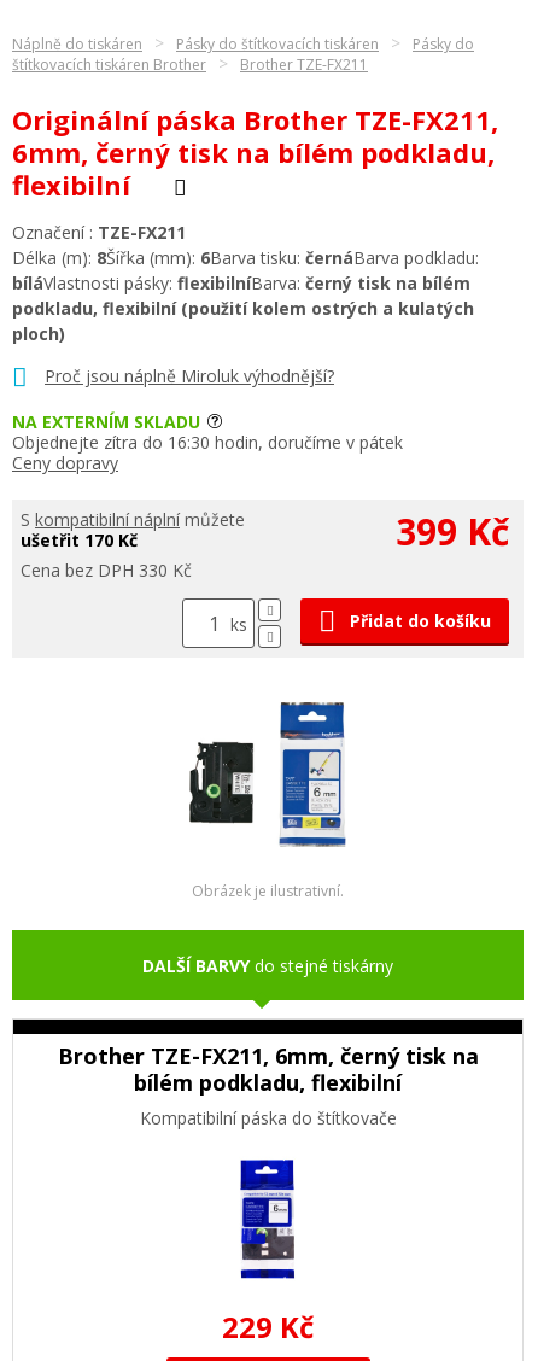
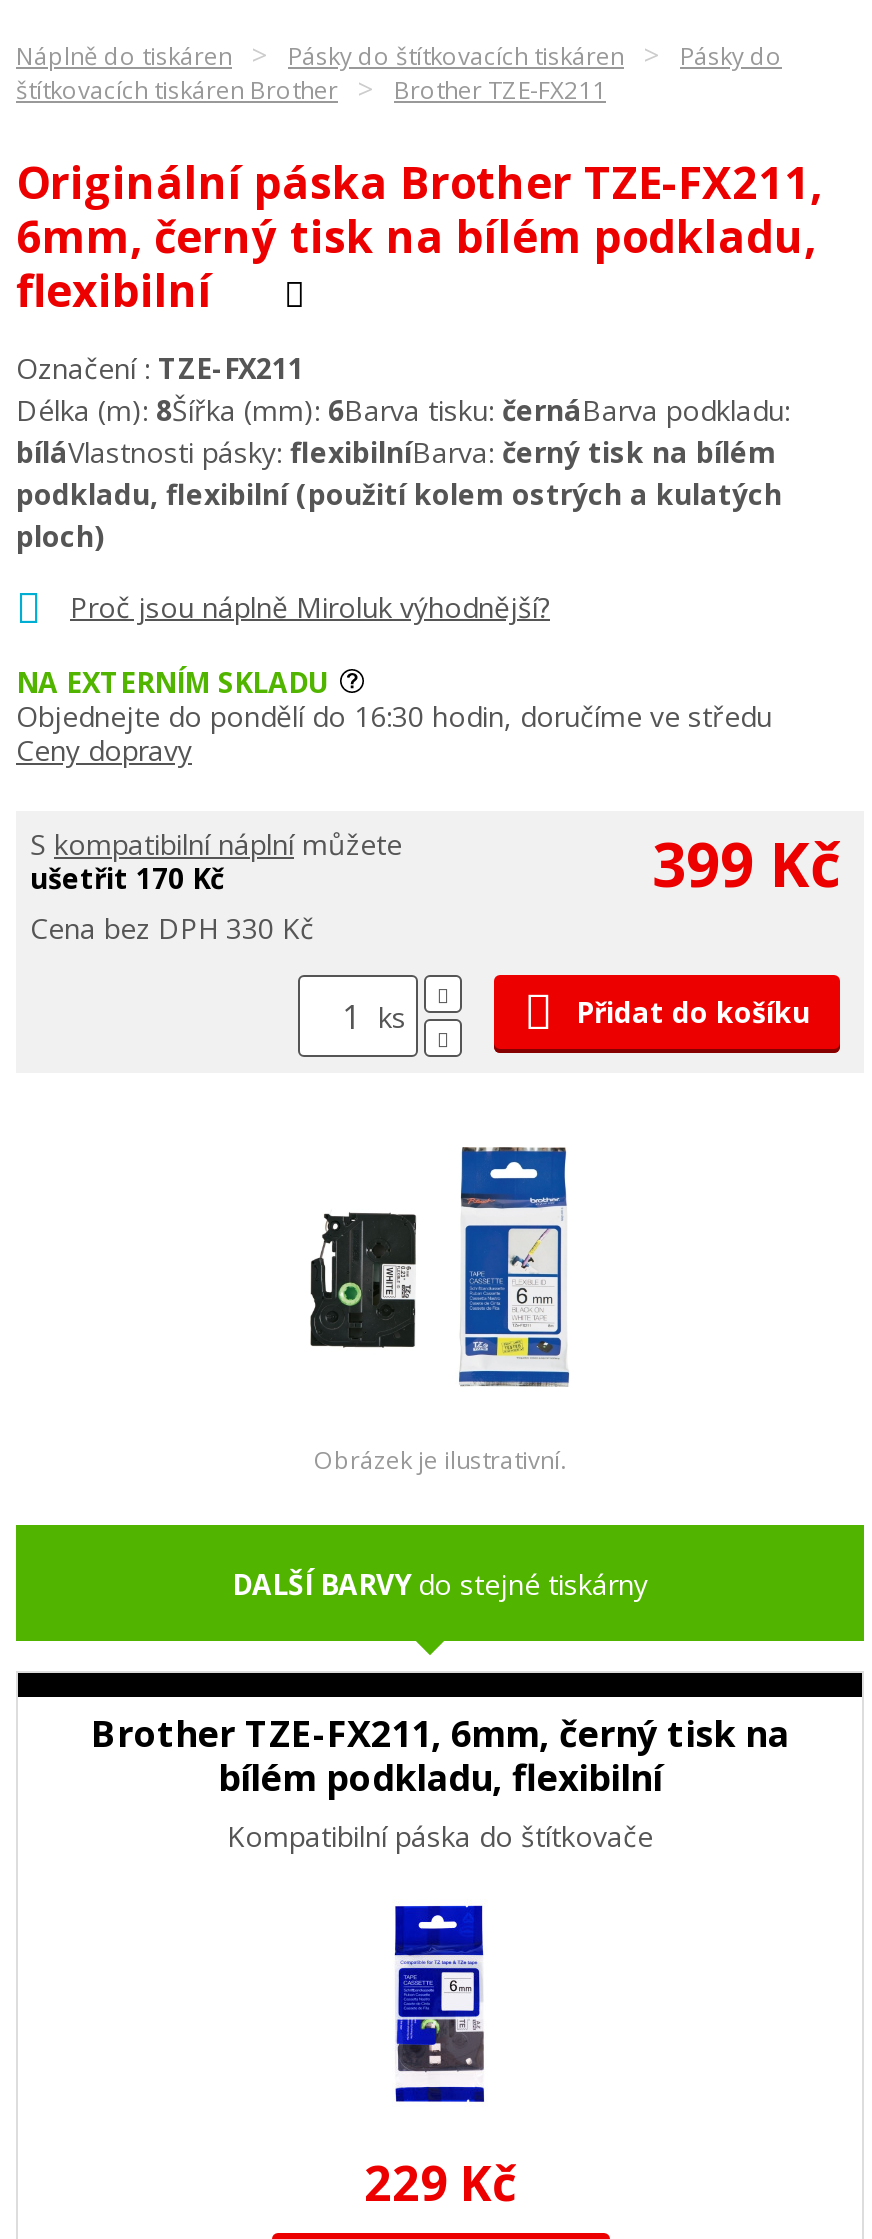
[12,431,403,454] Objednejte zítra do 16:30 hodin, doručíme v pátek -> [16,697,772,735] Objednejte do pondělí do 16:30 hodin, doručíme ve středu

